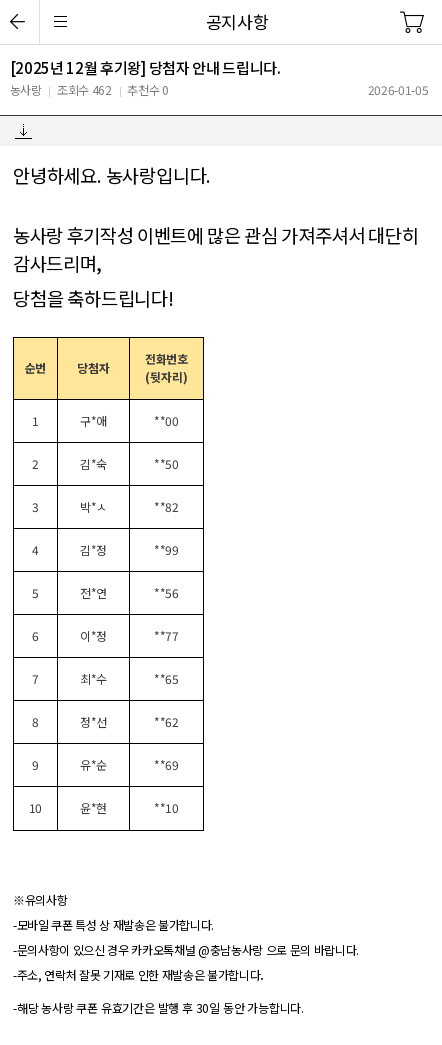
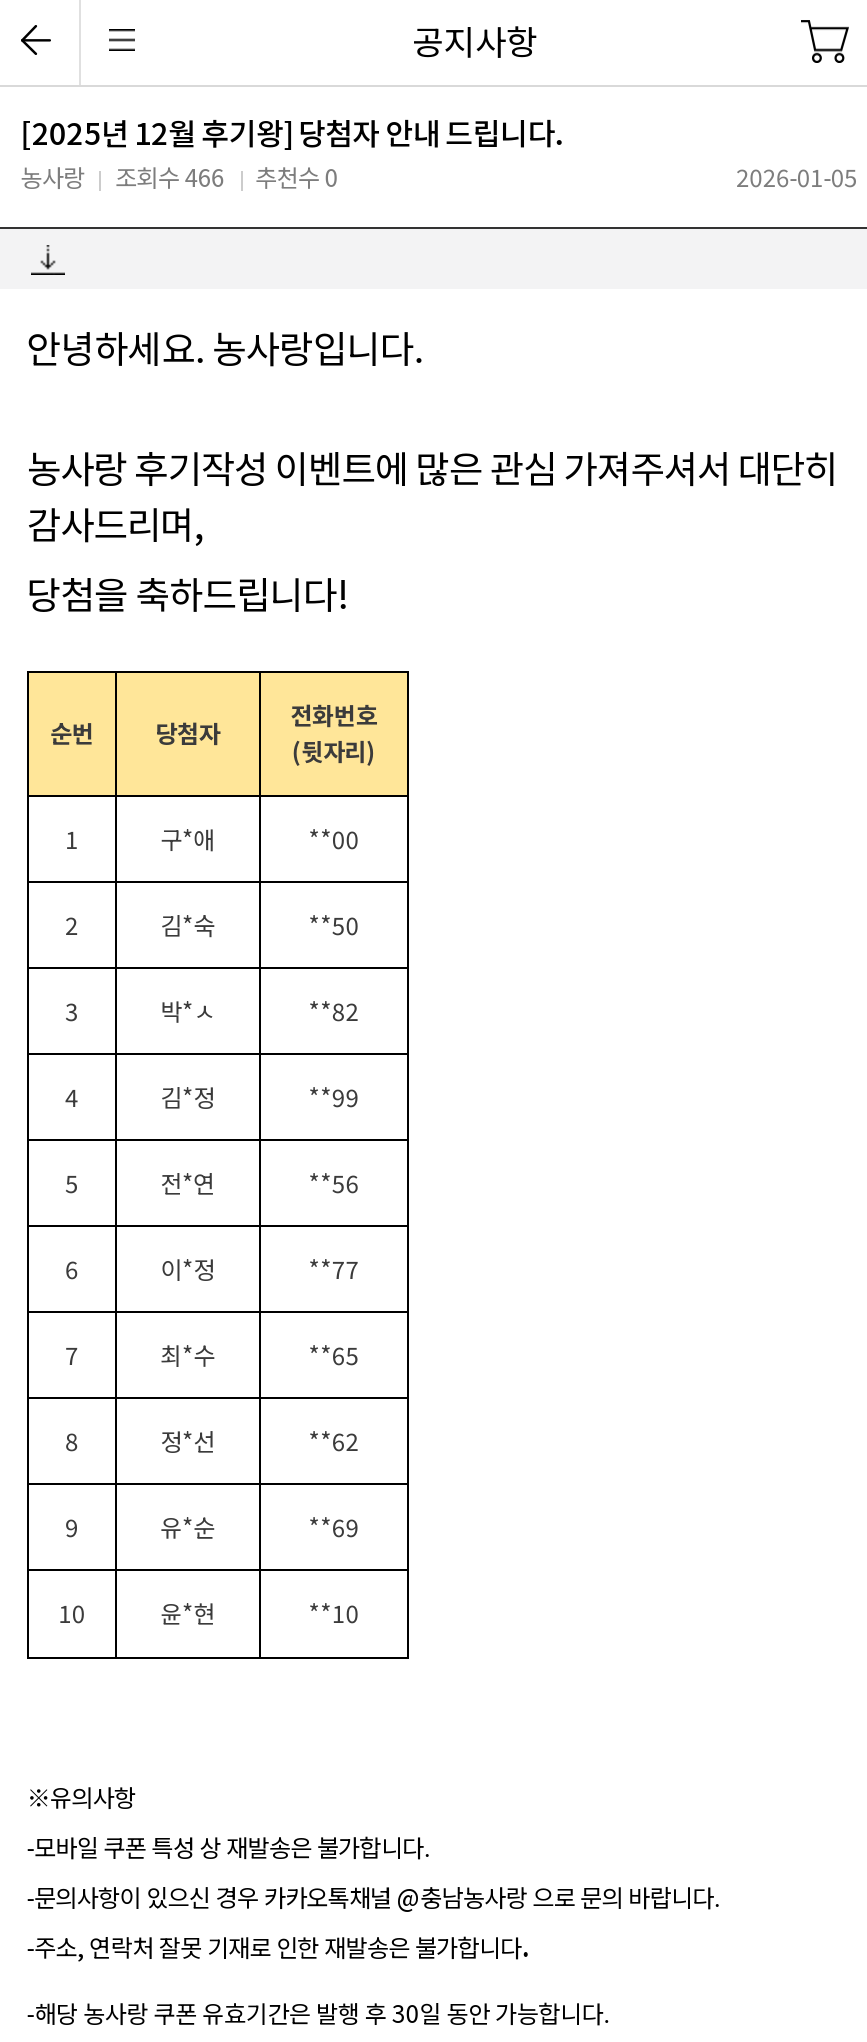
[54,81,168,98] 조회수 462 추천수 0 -> [110,159,338,193] 조회수 466 추천수 0

